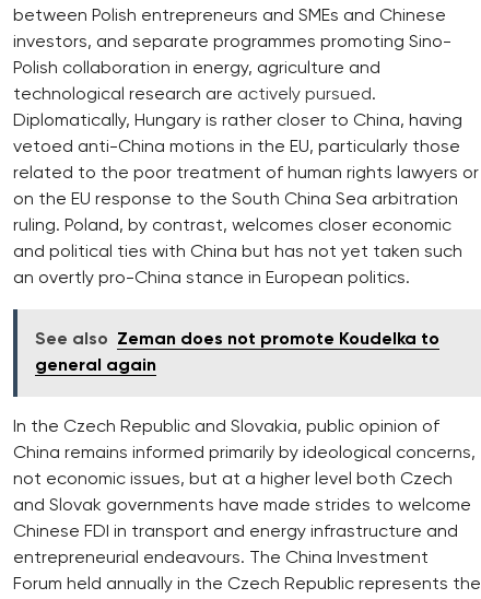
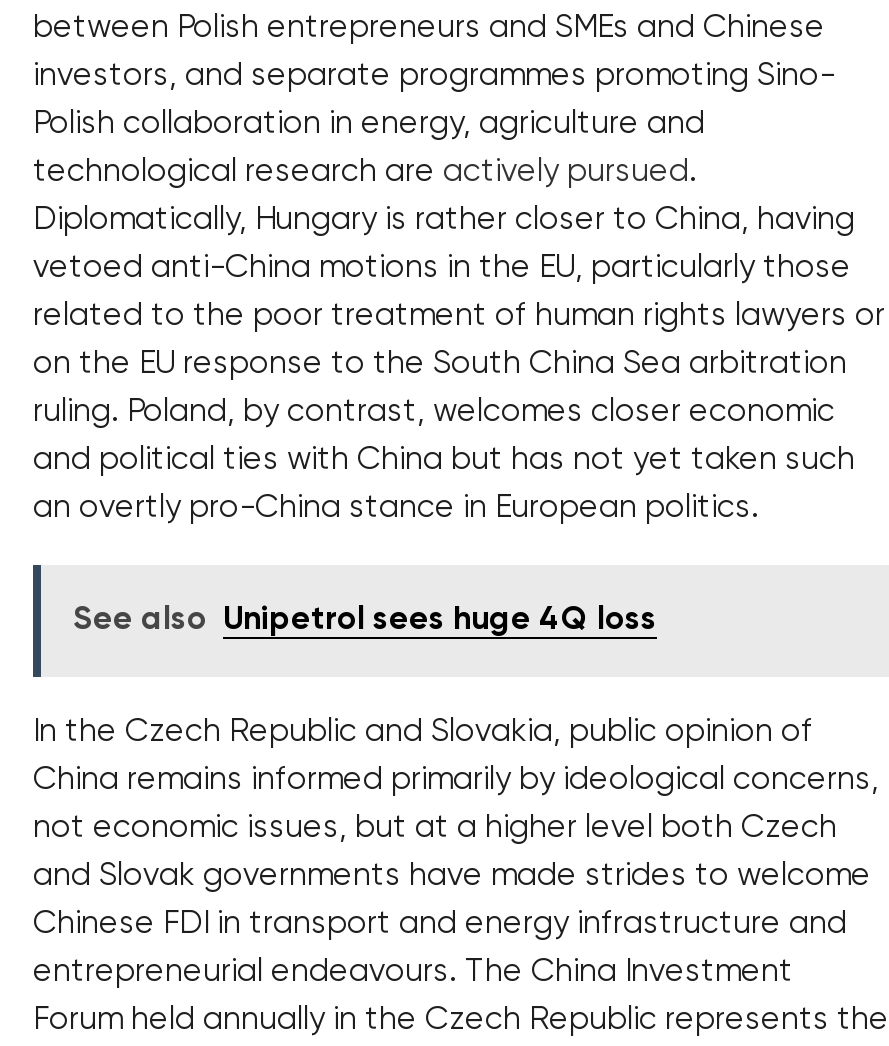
[35,331,439,375] See also Zeman does not promote Koudelka to | general again -> [73,604,657,636] See also Unipetrol sees huge 4Q loss

